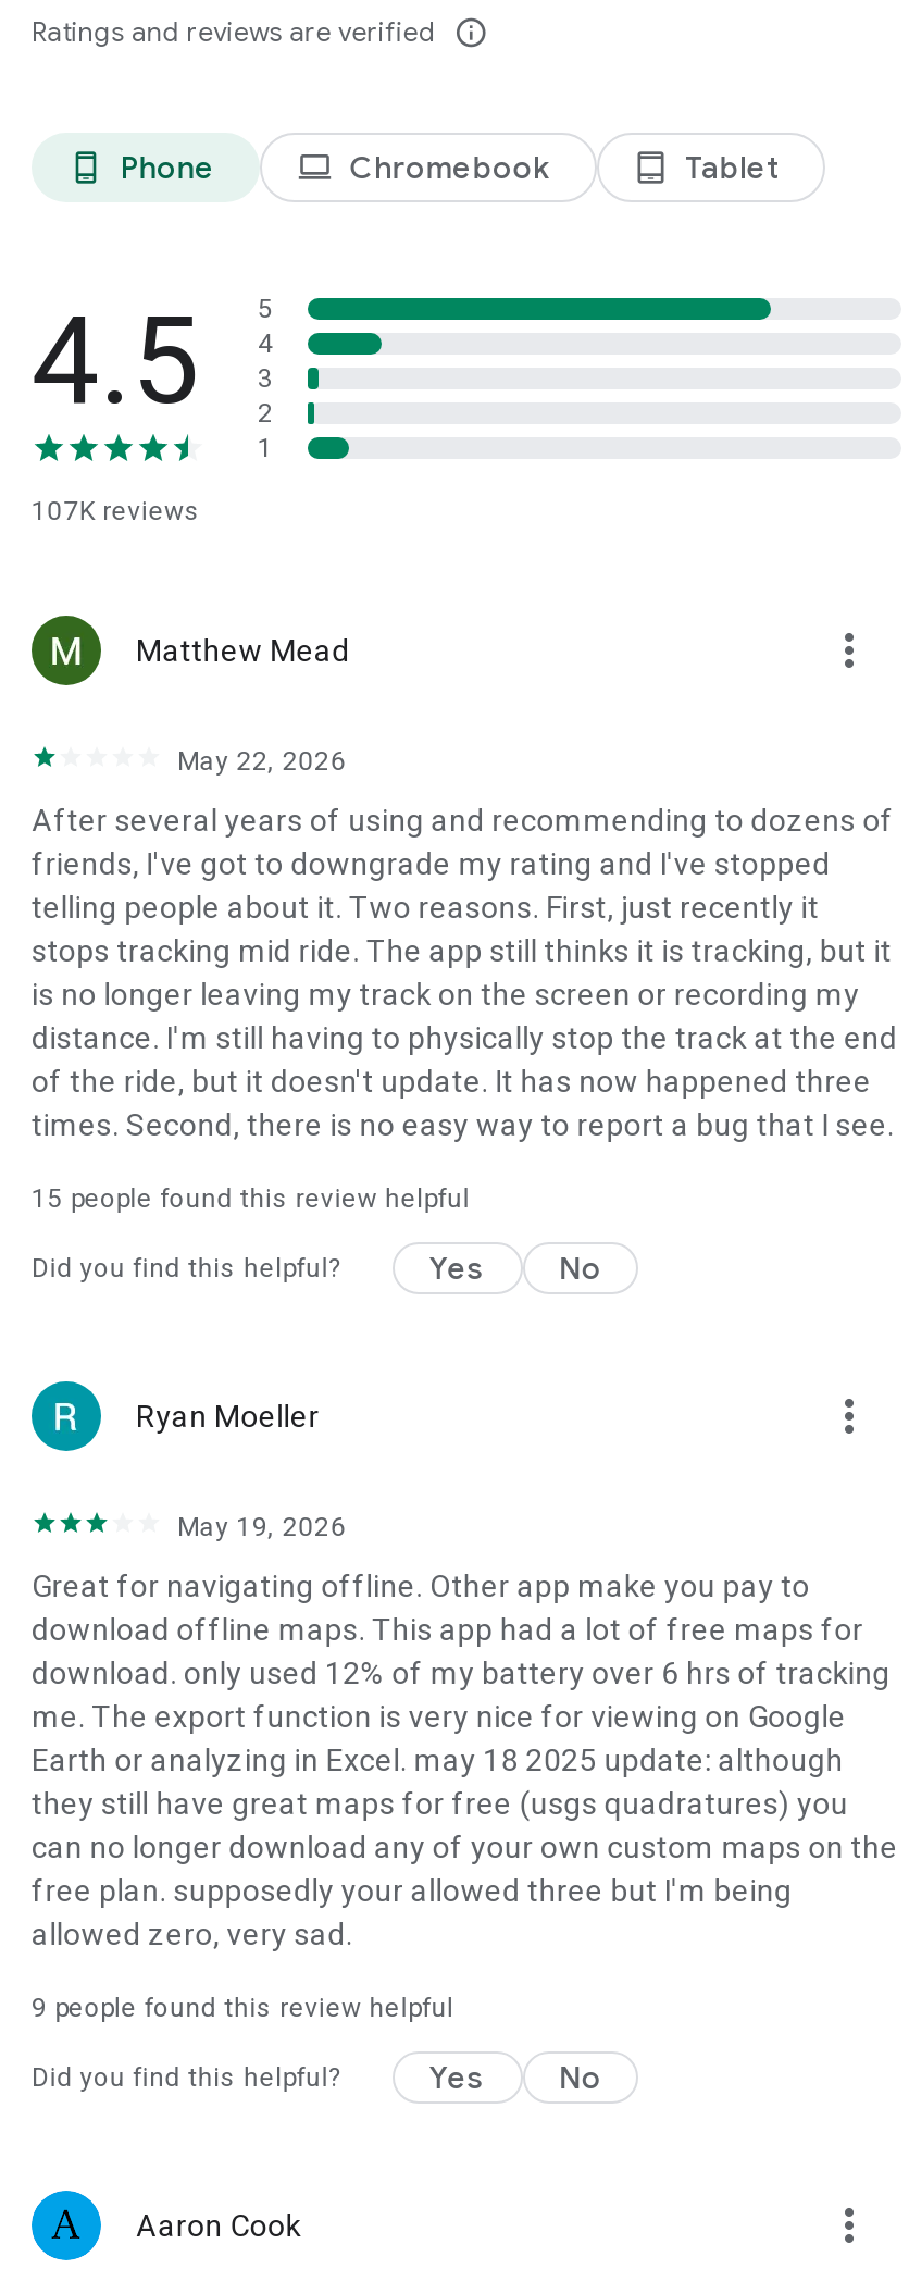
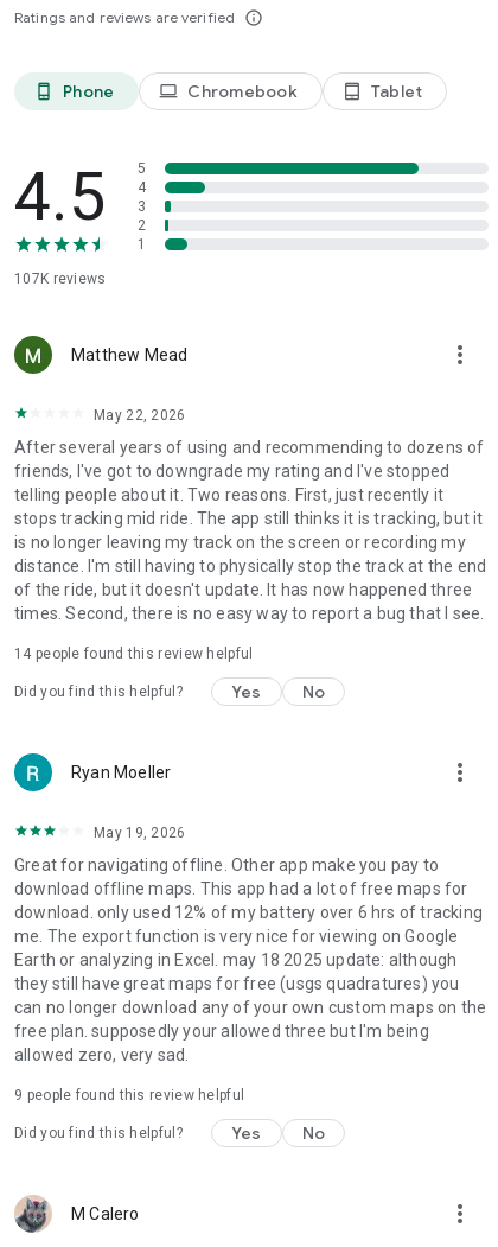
[32,1183,470,1214] 15 people found this review helpful -> [14,645,253,662] 14 people found this review helpful
[29,2188,301,2262] [image] | Aaron Cook -> [13,1194,139,1234] [image] | M Calero

